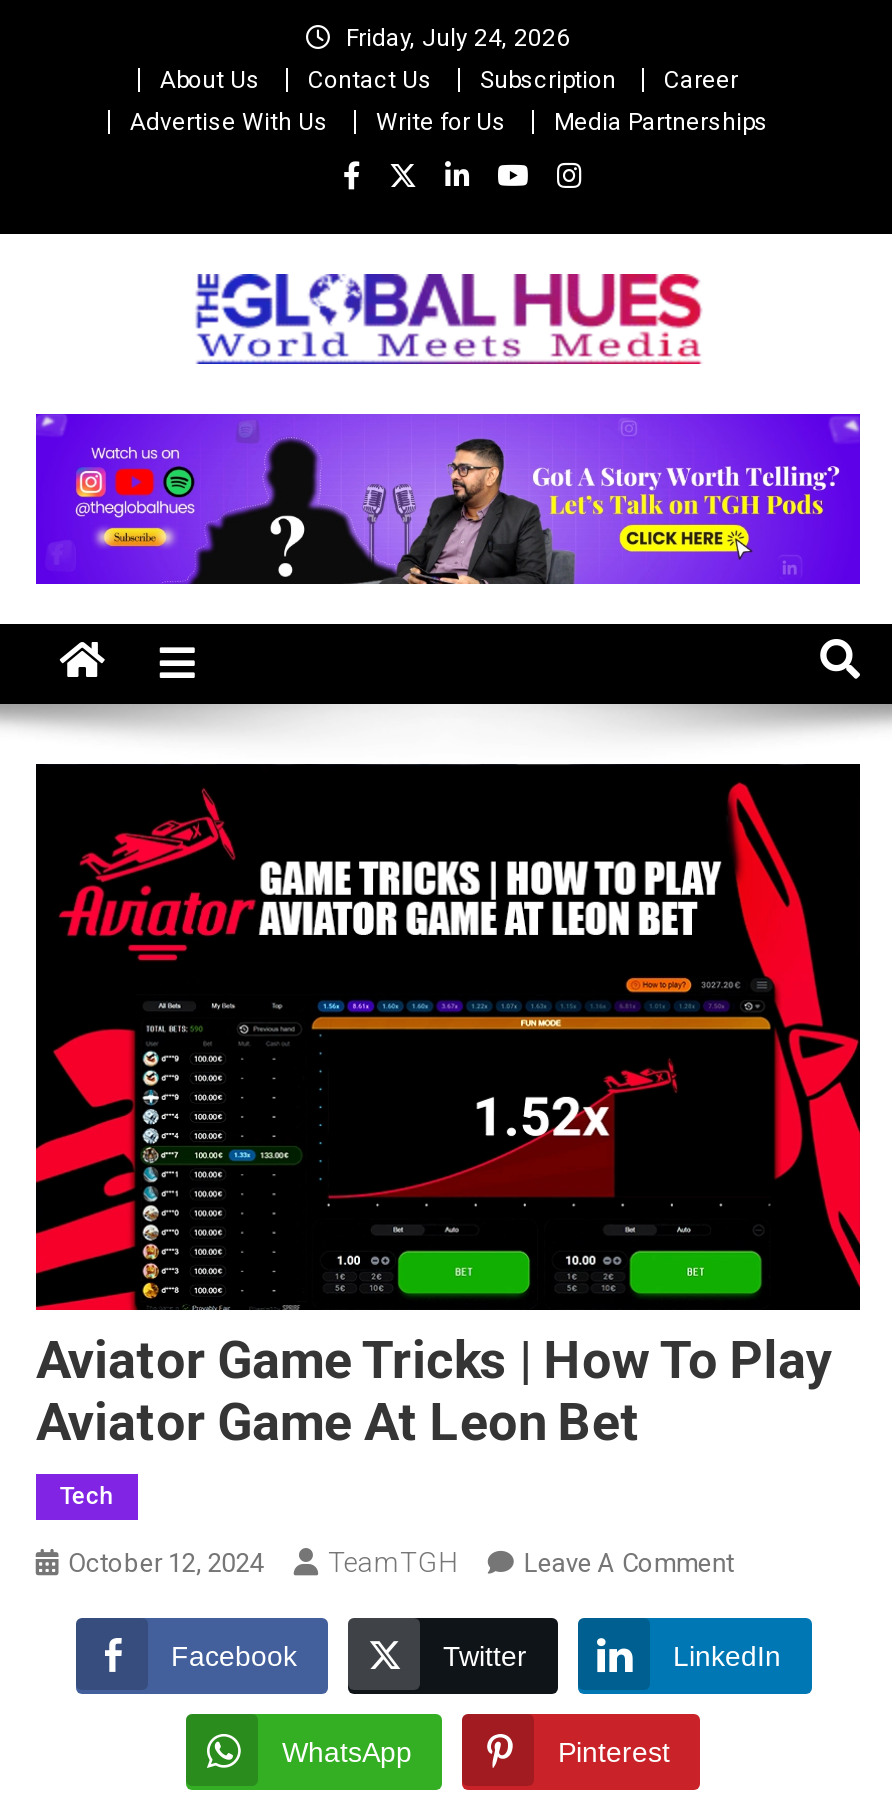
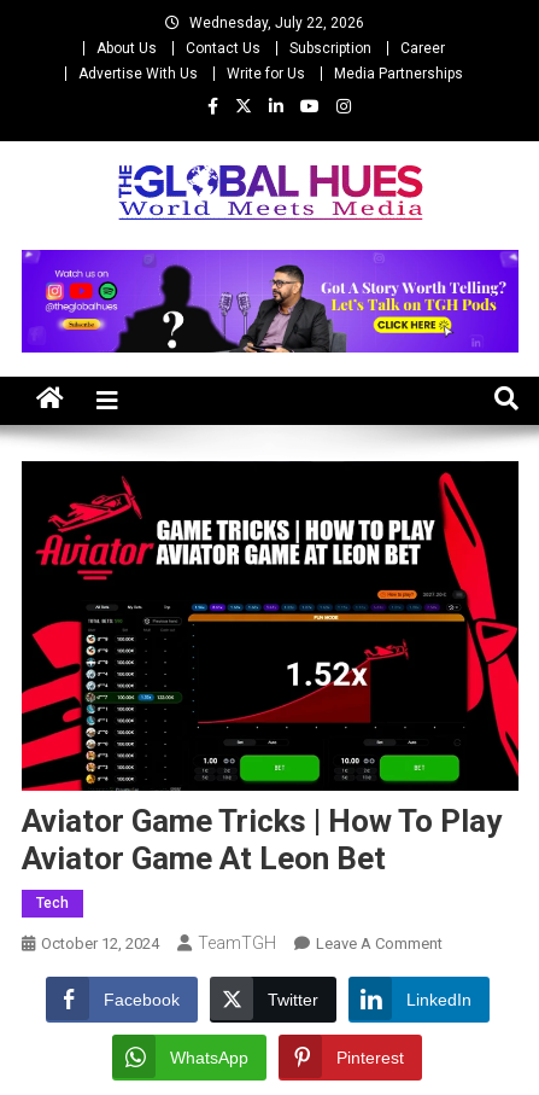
[346,24,570,52] Friday, July 24, 2026 -> [189,14,364,31] Wednesday, July 22, 2026

